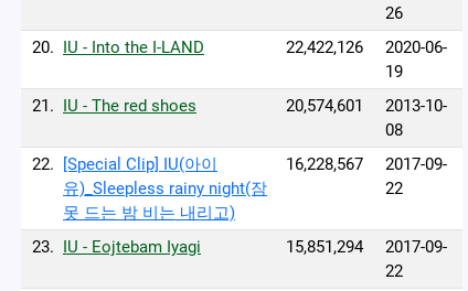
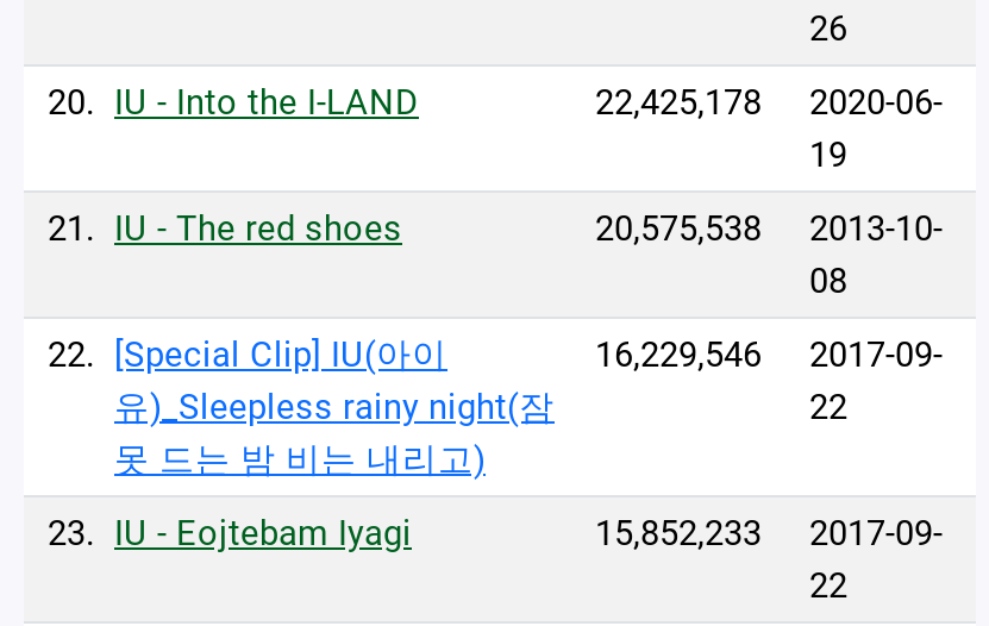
[286,37,447,57] 22,422,126 2020-06- -> [595,81,943,124] 22,425,178 2020-06-
[286,96,447,116] 20,574,601 2013-10- -> [595,207,943,250] 20,575,538 2013-10-
[286,154,447,174] 16,228,567 2017-09- -> [595,333,943,376] 16,229,546 2017-09-
[286,237,447,257] 15,851,294 2017-09- -> [595,512,943,555] 15,852,233 2017-09-

